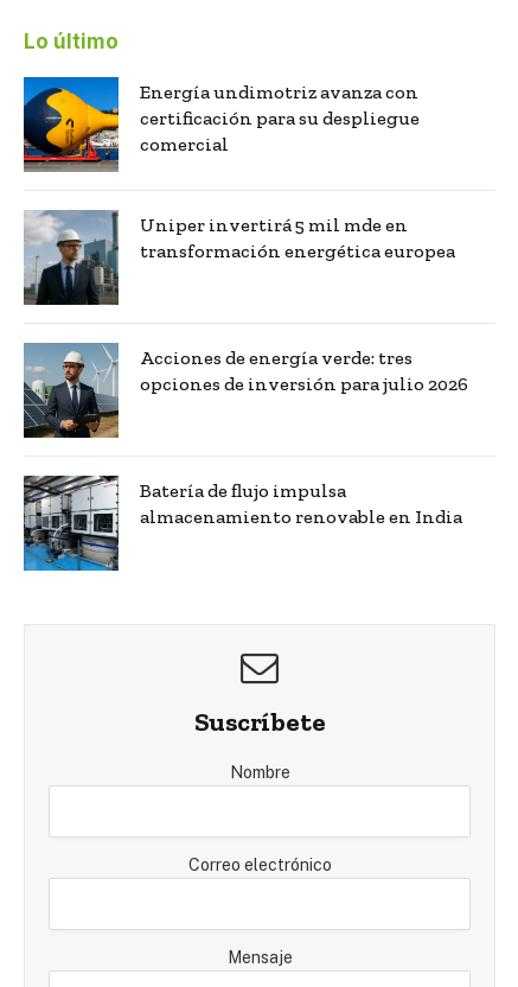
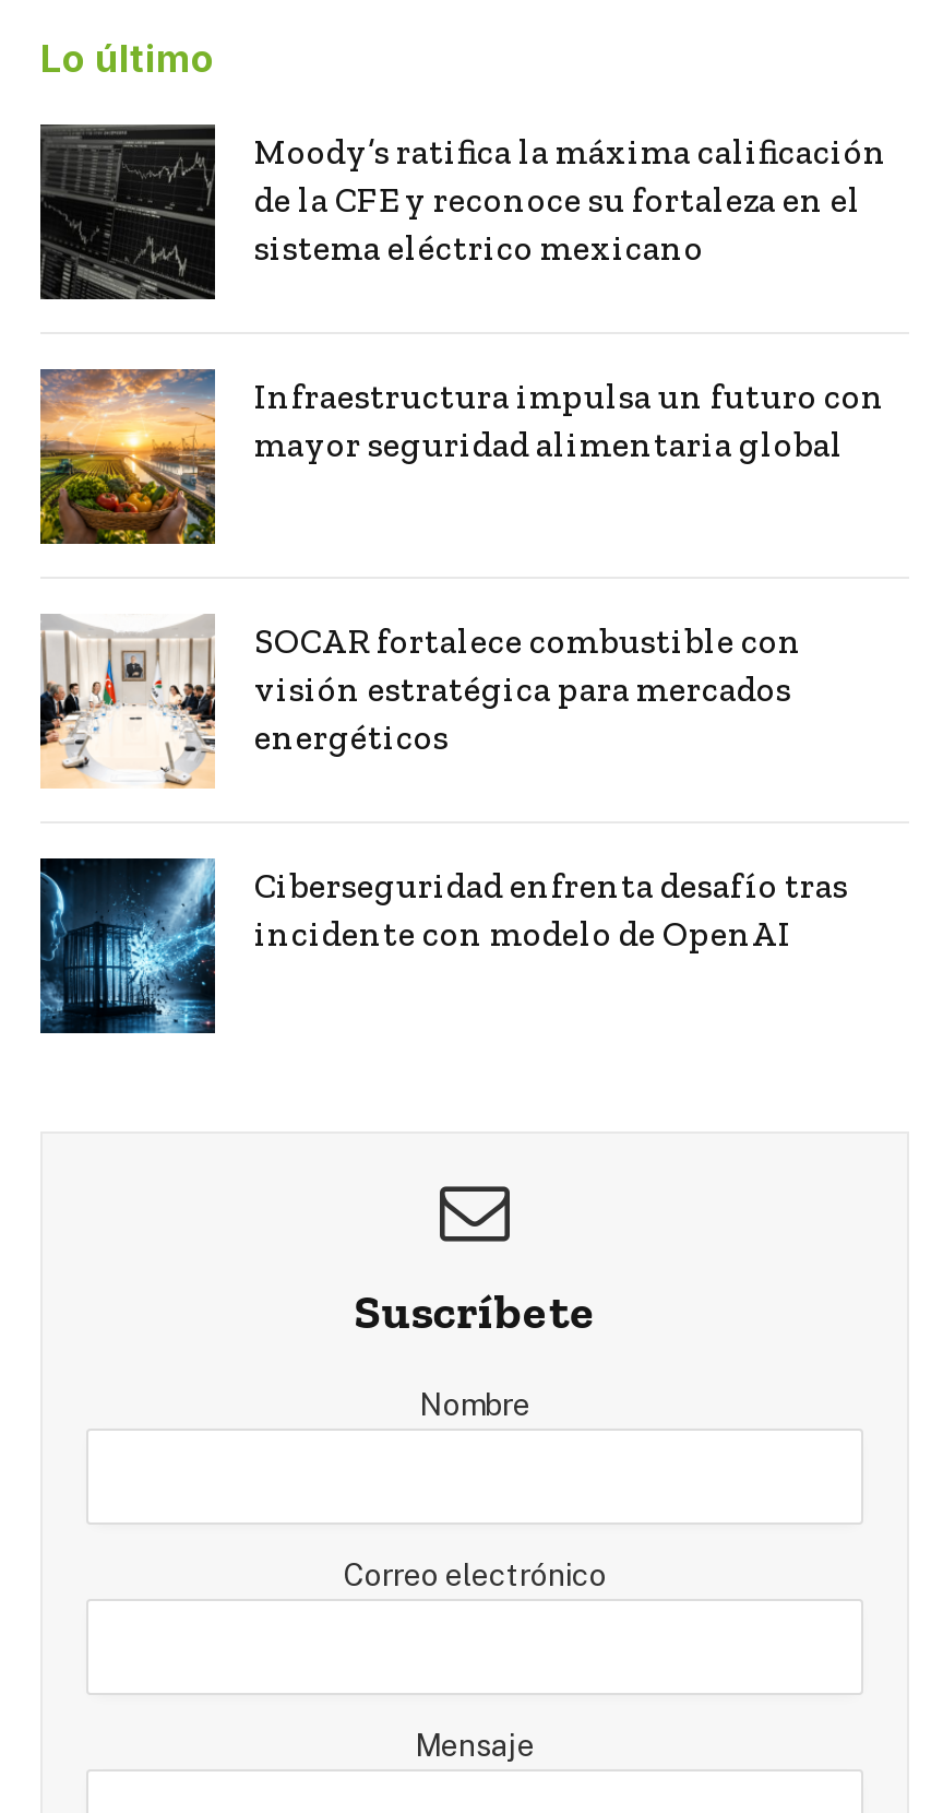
[23,76,420,172] [image] | Energía undimotriz avanza con | certificación para su despliegue | comercial -> [38,122,887,299] [image] | Moody’s ratifica la máxima calificación | de la CFE y reconoce su fortaleza en el | sistema eléctrico mexicano
[23,210,455,305] [image] | Uniper invertirá 5 mil mde en | transformación energética europea -> [38,369,885,546] [image] | Infraestructura impulsa un futuro con | mayor seguridad alimentaria global
[23,342,468,439] [image] | Acciones de energía verde: tres | opciones de inversión para julio 2026 -> [38,614,802,789] [image] | SOCAR fortalece combustible con | visión estratégica para mercados | energéticos
[23,475,462,572] [image] | Batería de flujo impulsa | almacenamiento renovable en India -> [38,856,848,1035] [image] | Ciberseguridad enfrenta desafío tras | incidente con modelo de OpenAI

